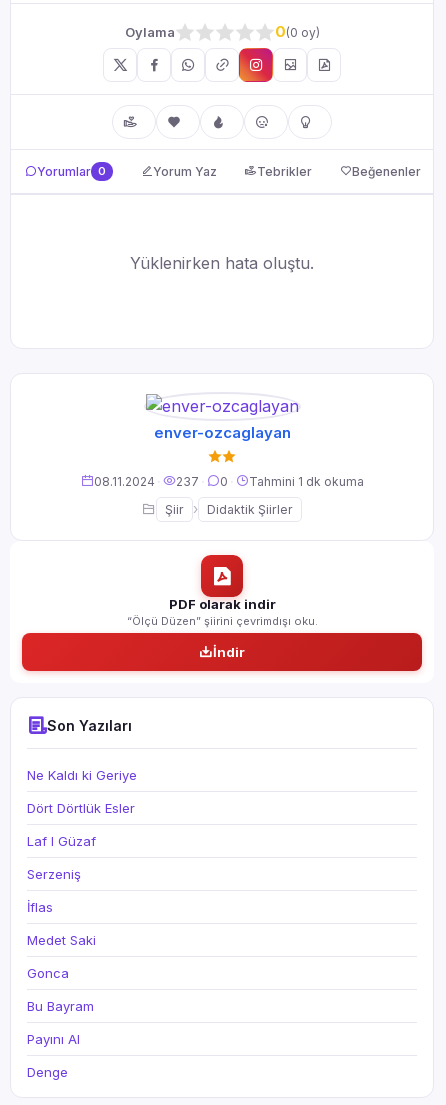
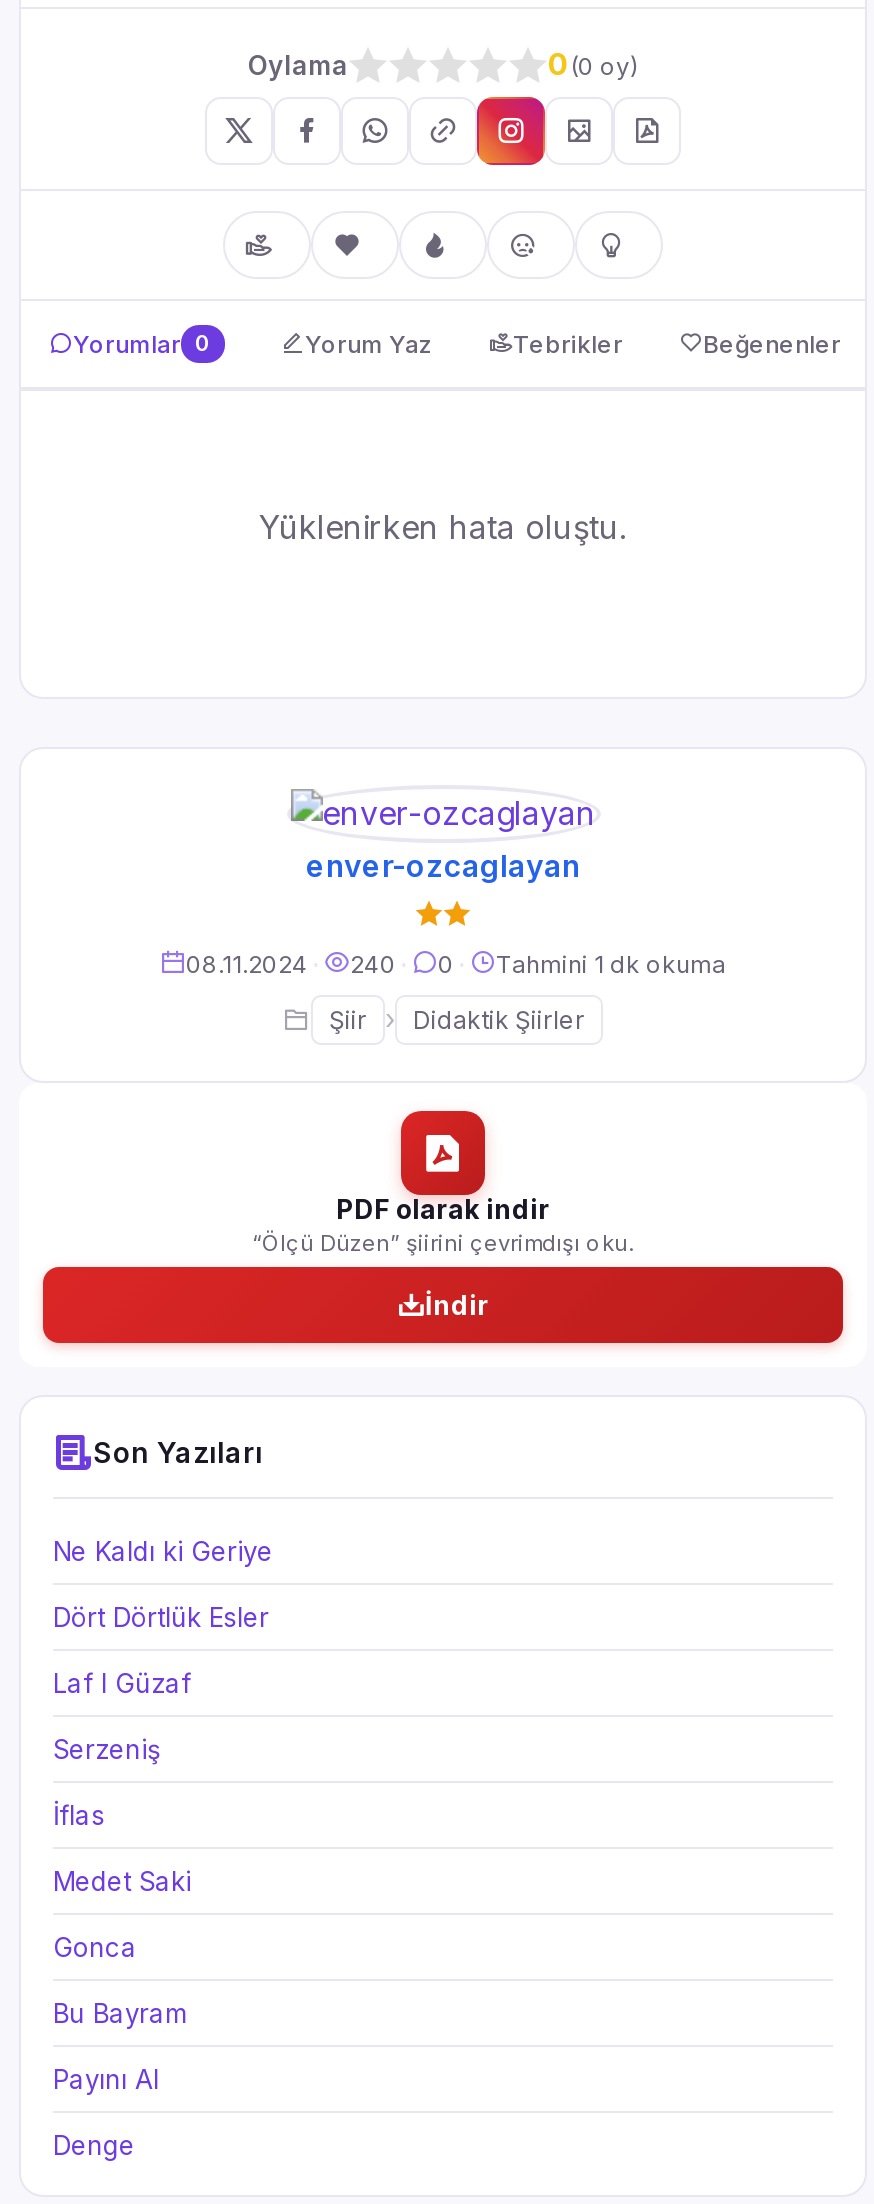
[93,474,363,489] 08.11.2024 · 237 · 0 · Tahmini 1 dk okuma -> [186,948,726,978] 08.11.2024 · 240 · 0 · Tahmini 1 dk okuma

